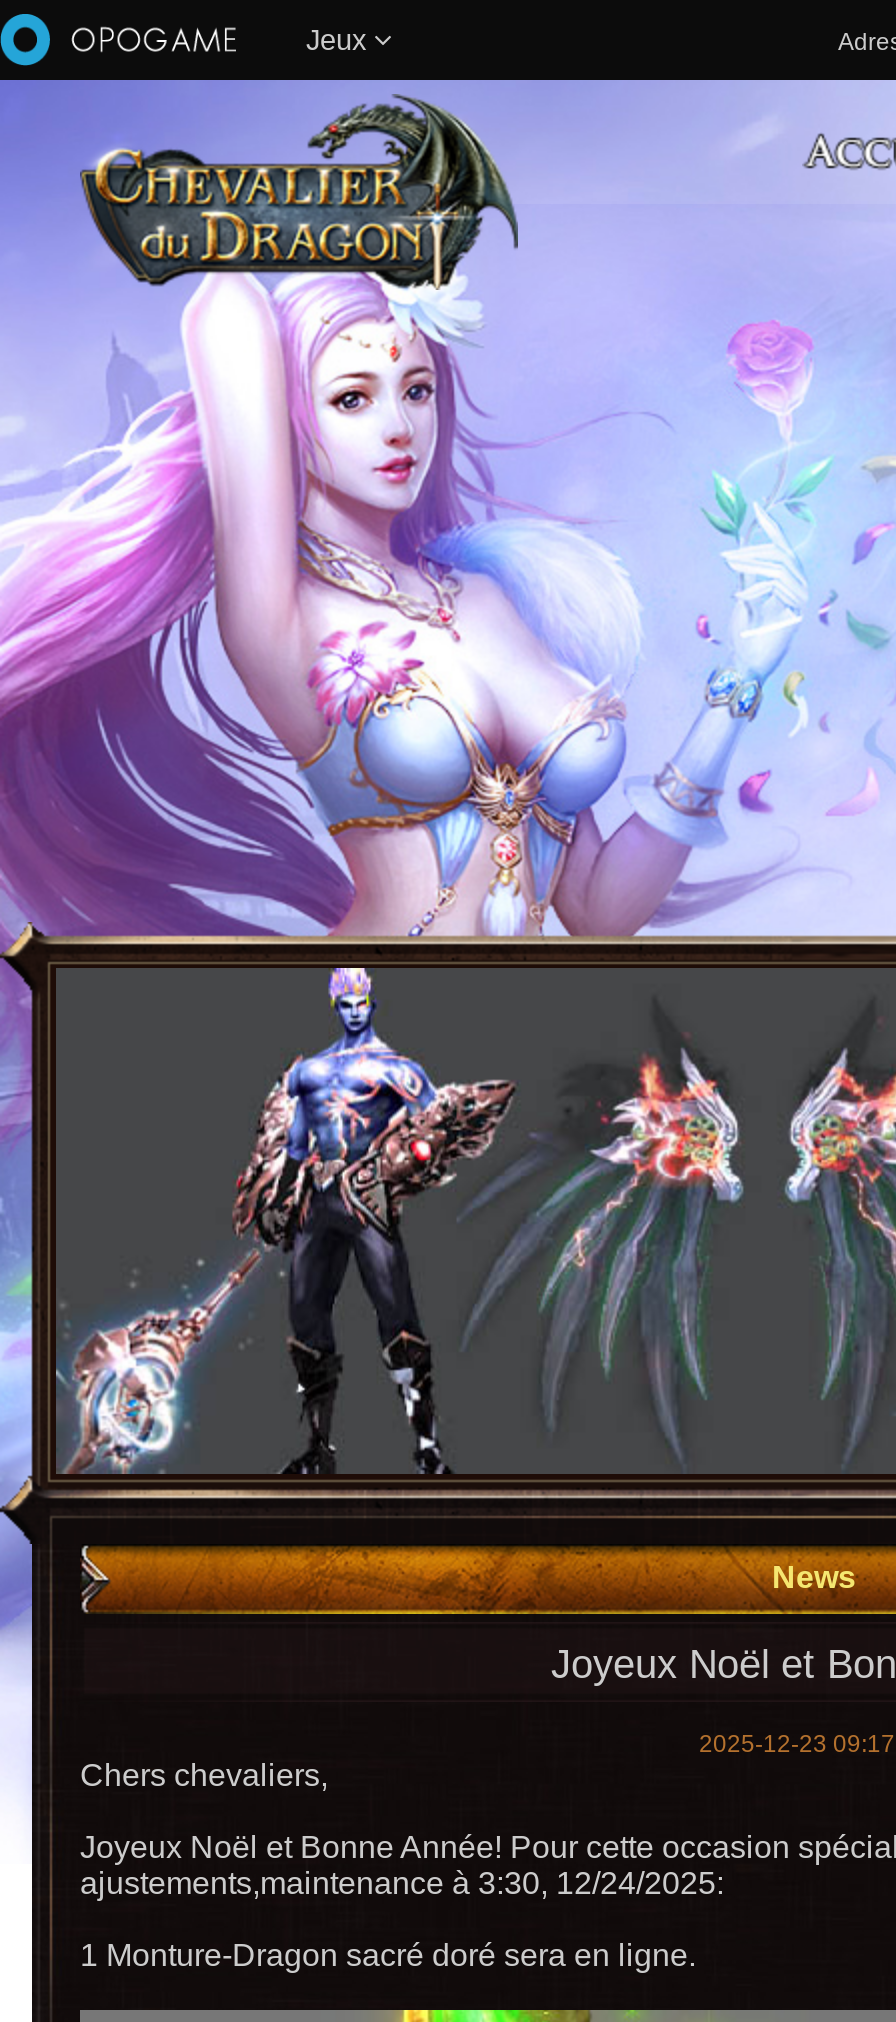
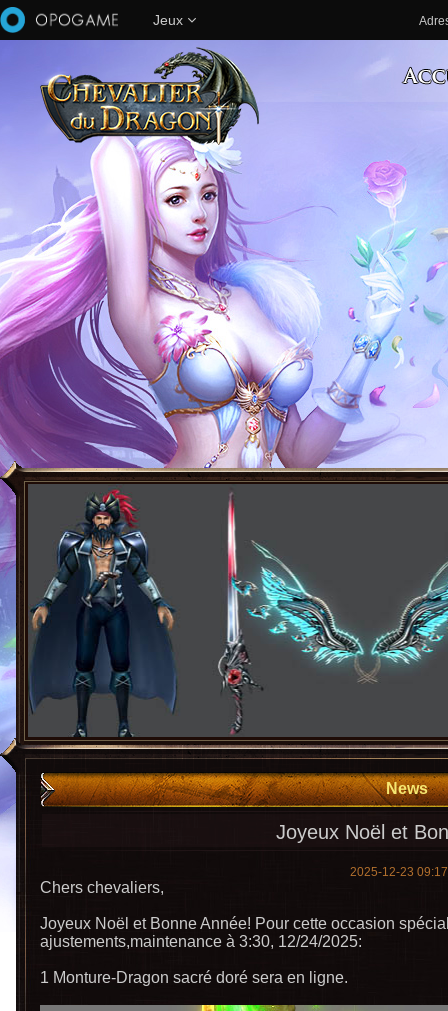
[56,966,890,1474] [image] -> [29,484,445,737] [image]

